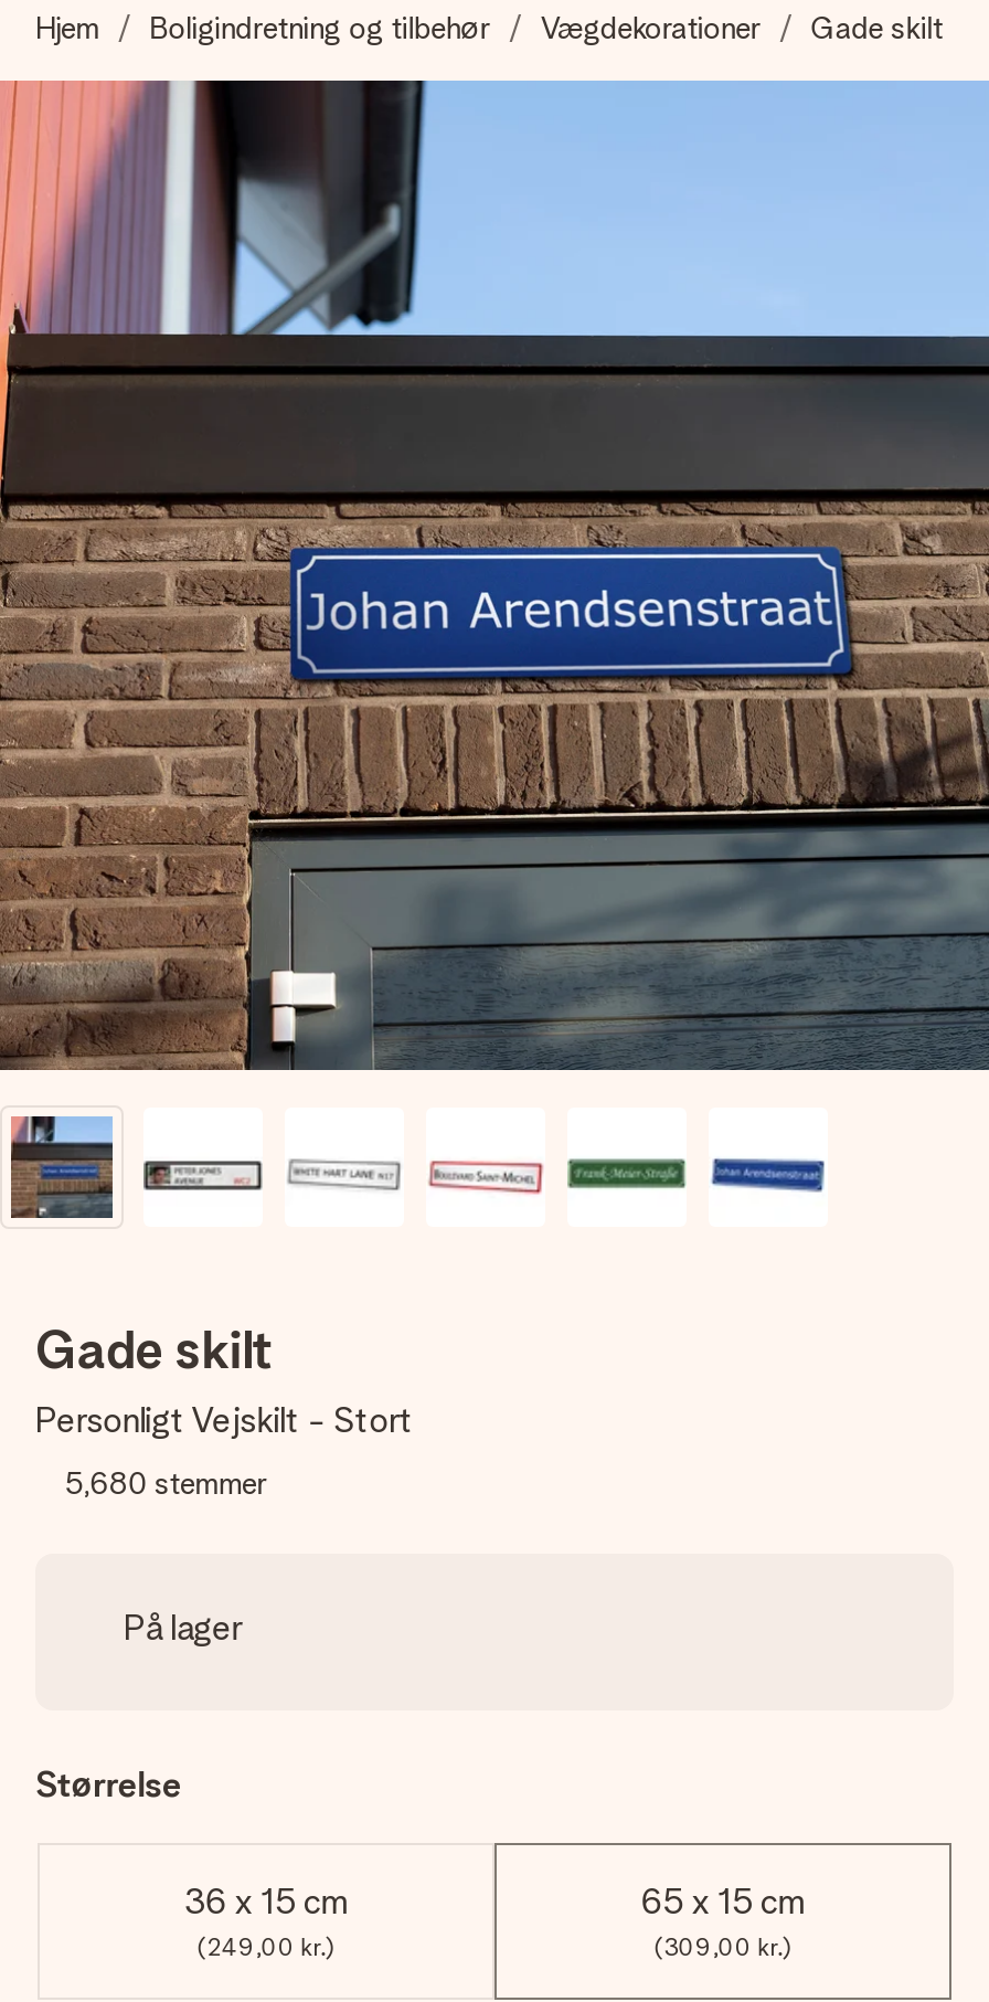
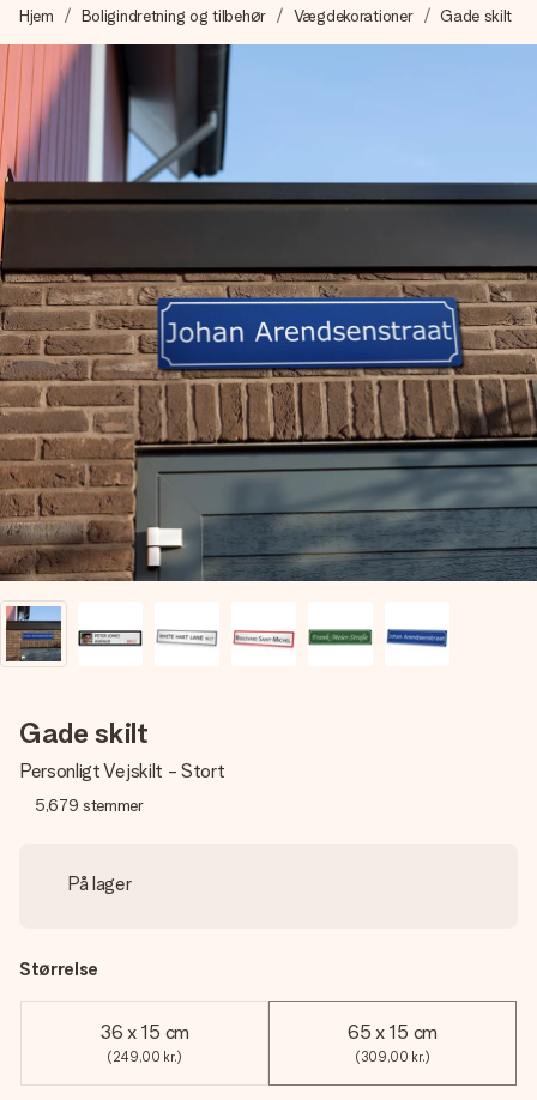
[64,1465,267,1501] 5,680 stemmer -> [35,796,144,815] 5,679 stemmer

